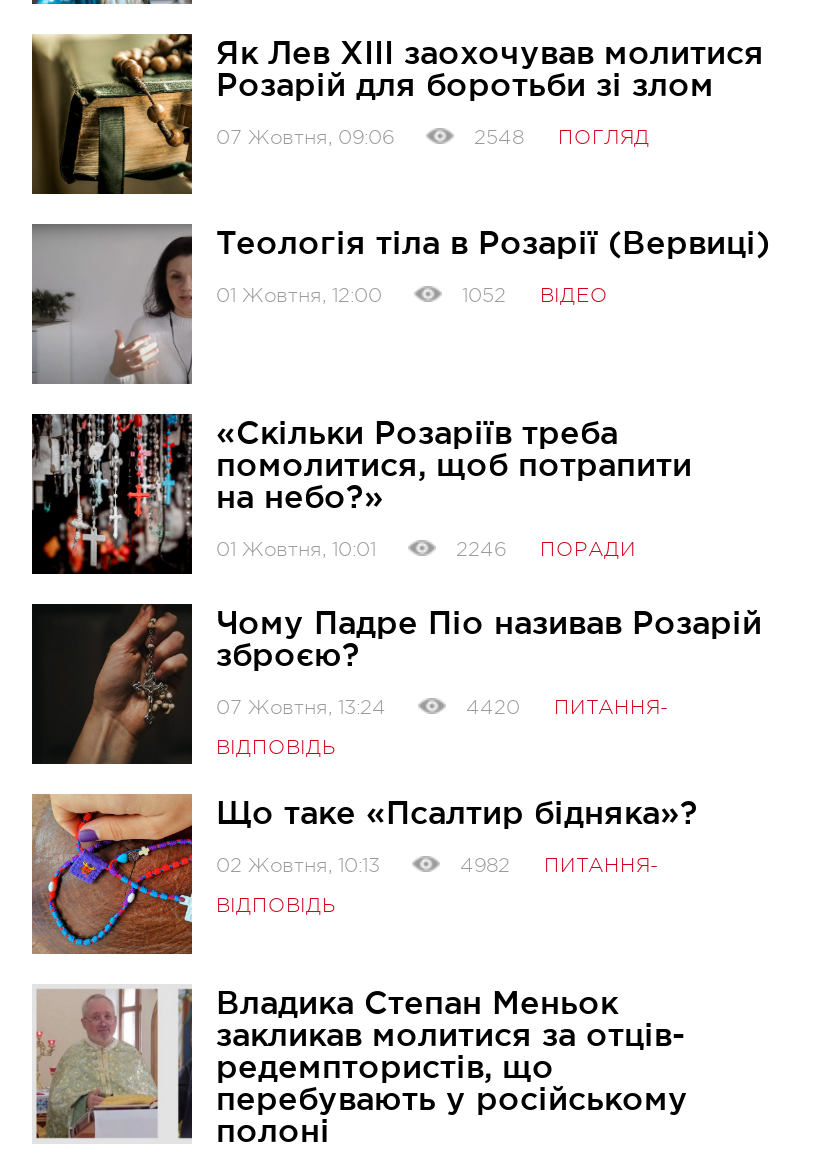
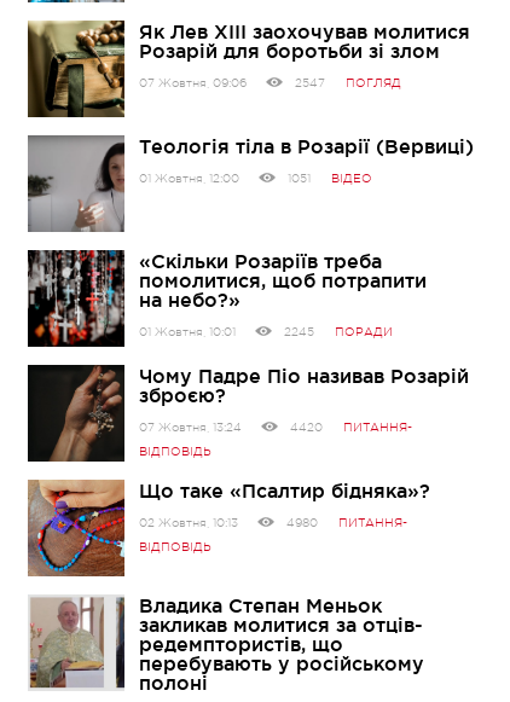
[474,126,650,148] 2548 ПОГЛЯД -> [295,76,401,89] 2547 ПОГЛЯД
[462,284,608,306] 1052 ВІДЕО -> [288,172,372,185] 1051 ВІДЕО
[456,538,636,560] 2246 ПОРАДИ -> [284,325,393,338] 2245 ПОРАДИ
[460,854,658,876] 4982 ПИТАННЯ- -> [286,516,407,529] 4980 ПИТАННЯ-

